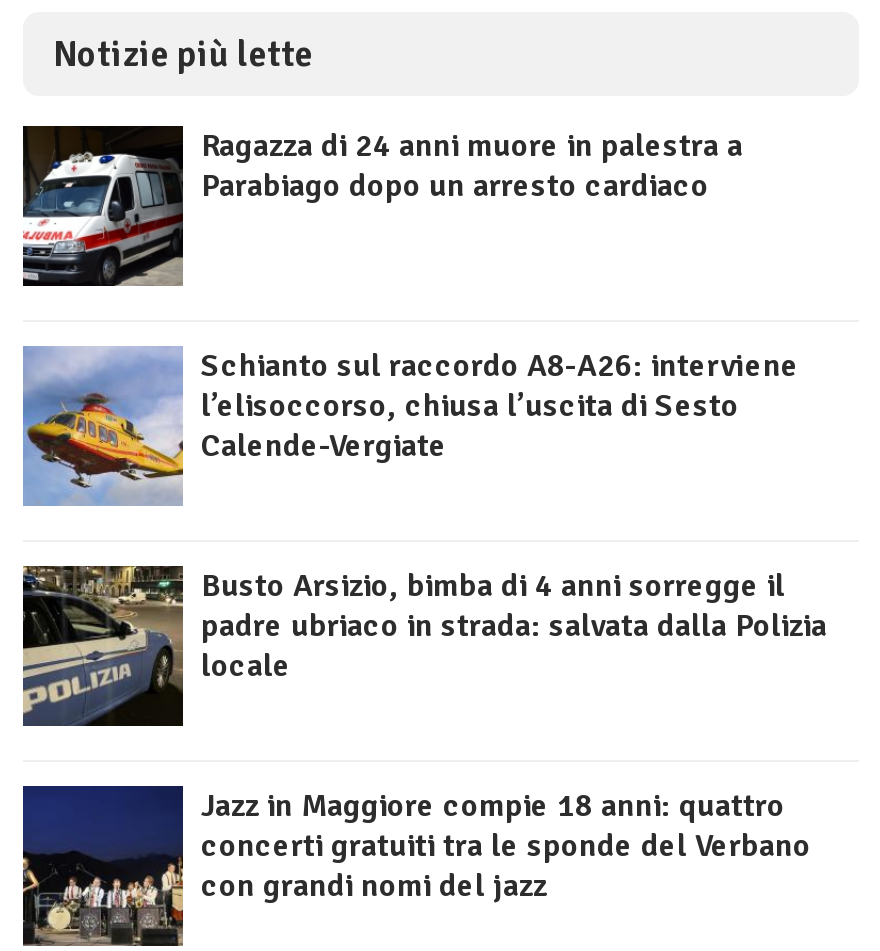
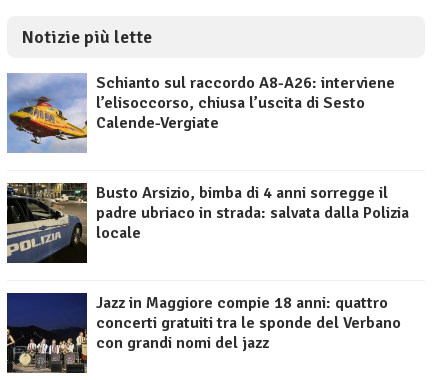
[21,124,743,288] [image] | Ragazza di 24 anni muore in palestra a | Parabiago dopo un arresto cardiaco -> none

